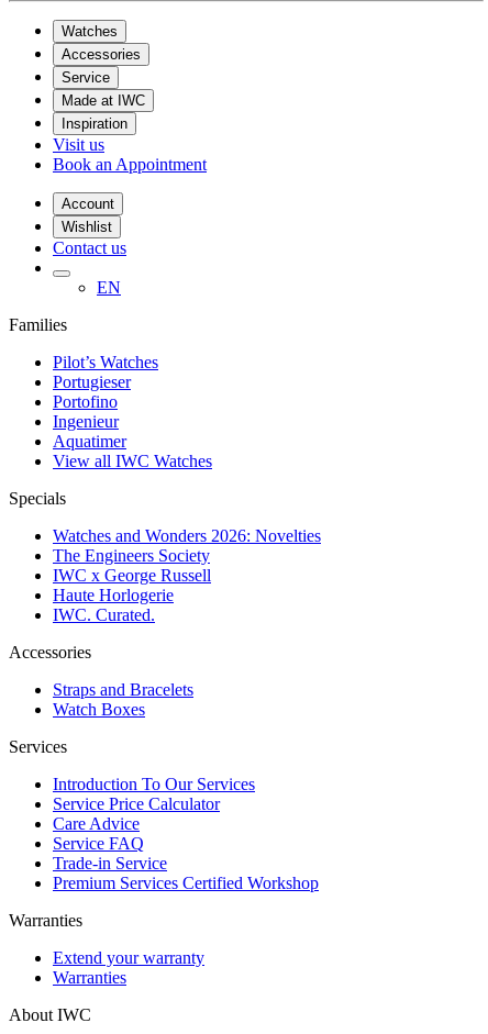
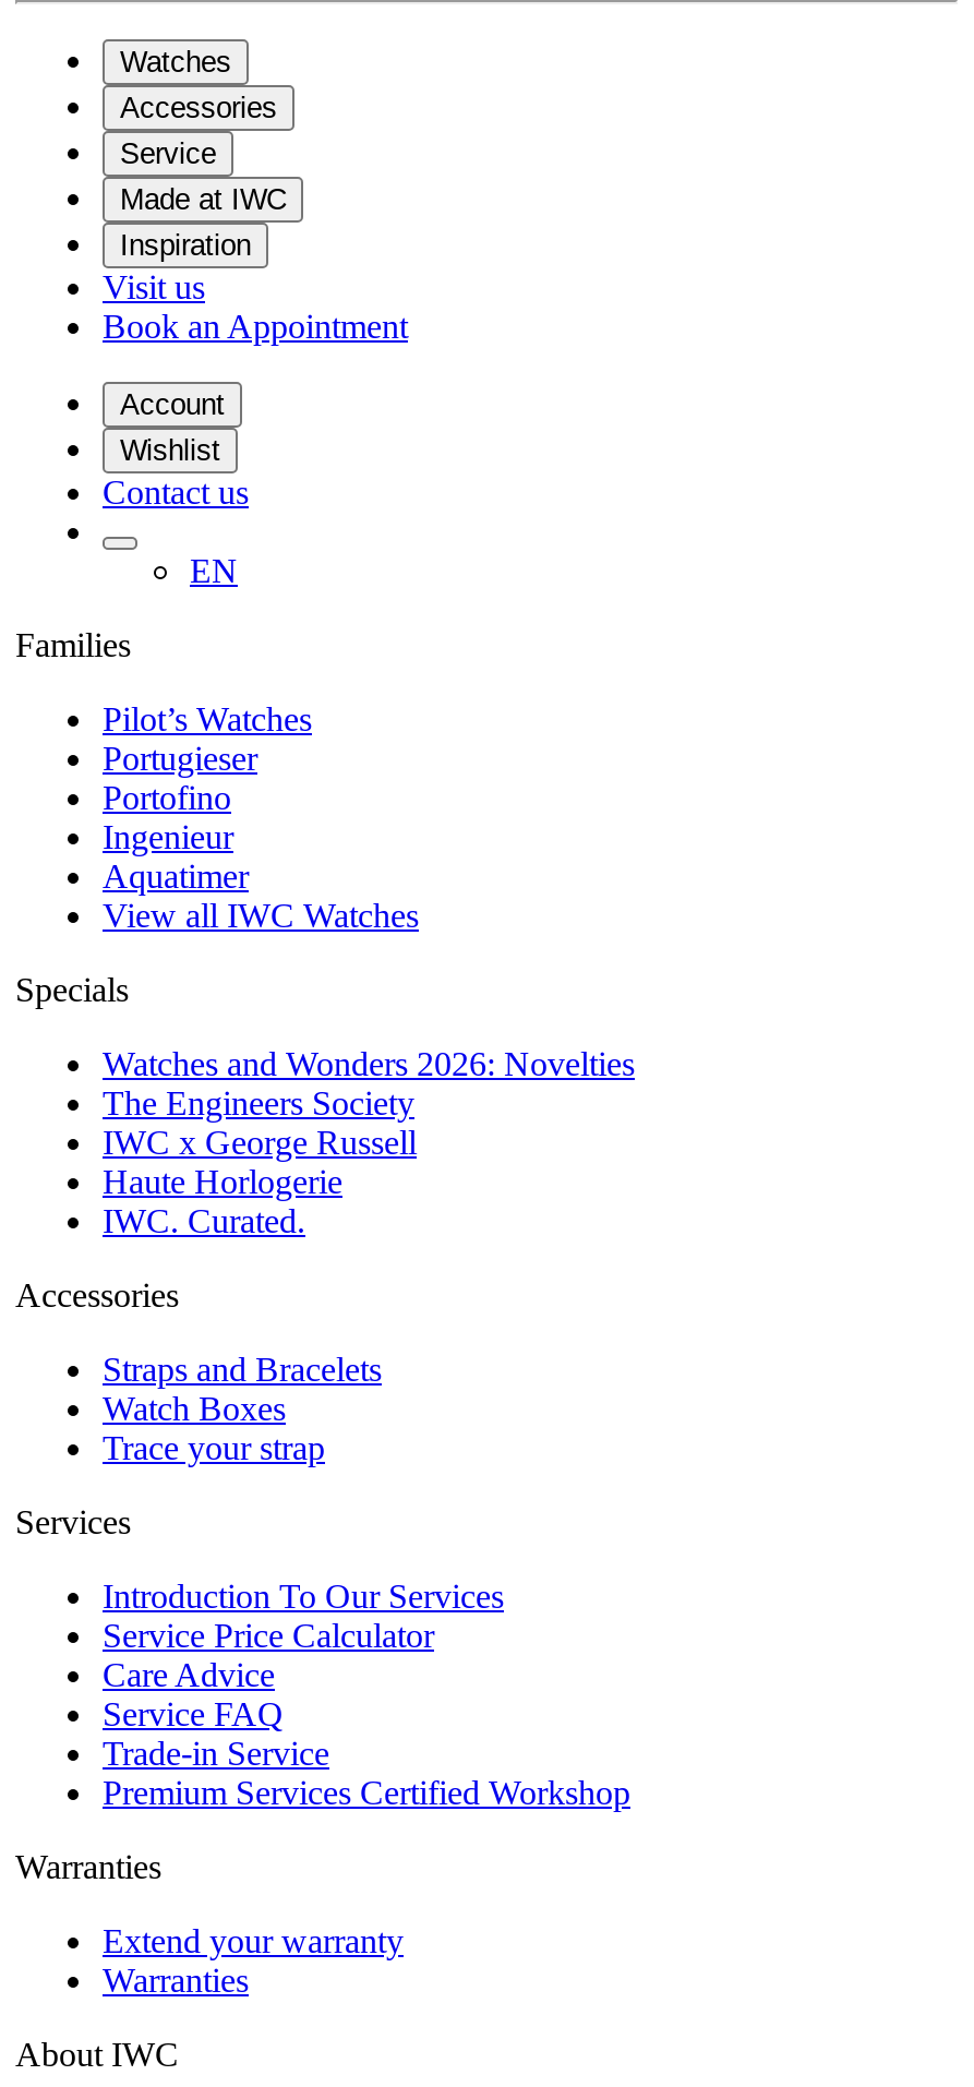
none -> [103,1429,325,1466] Trace your strap

